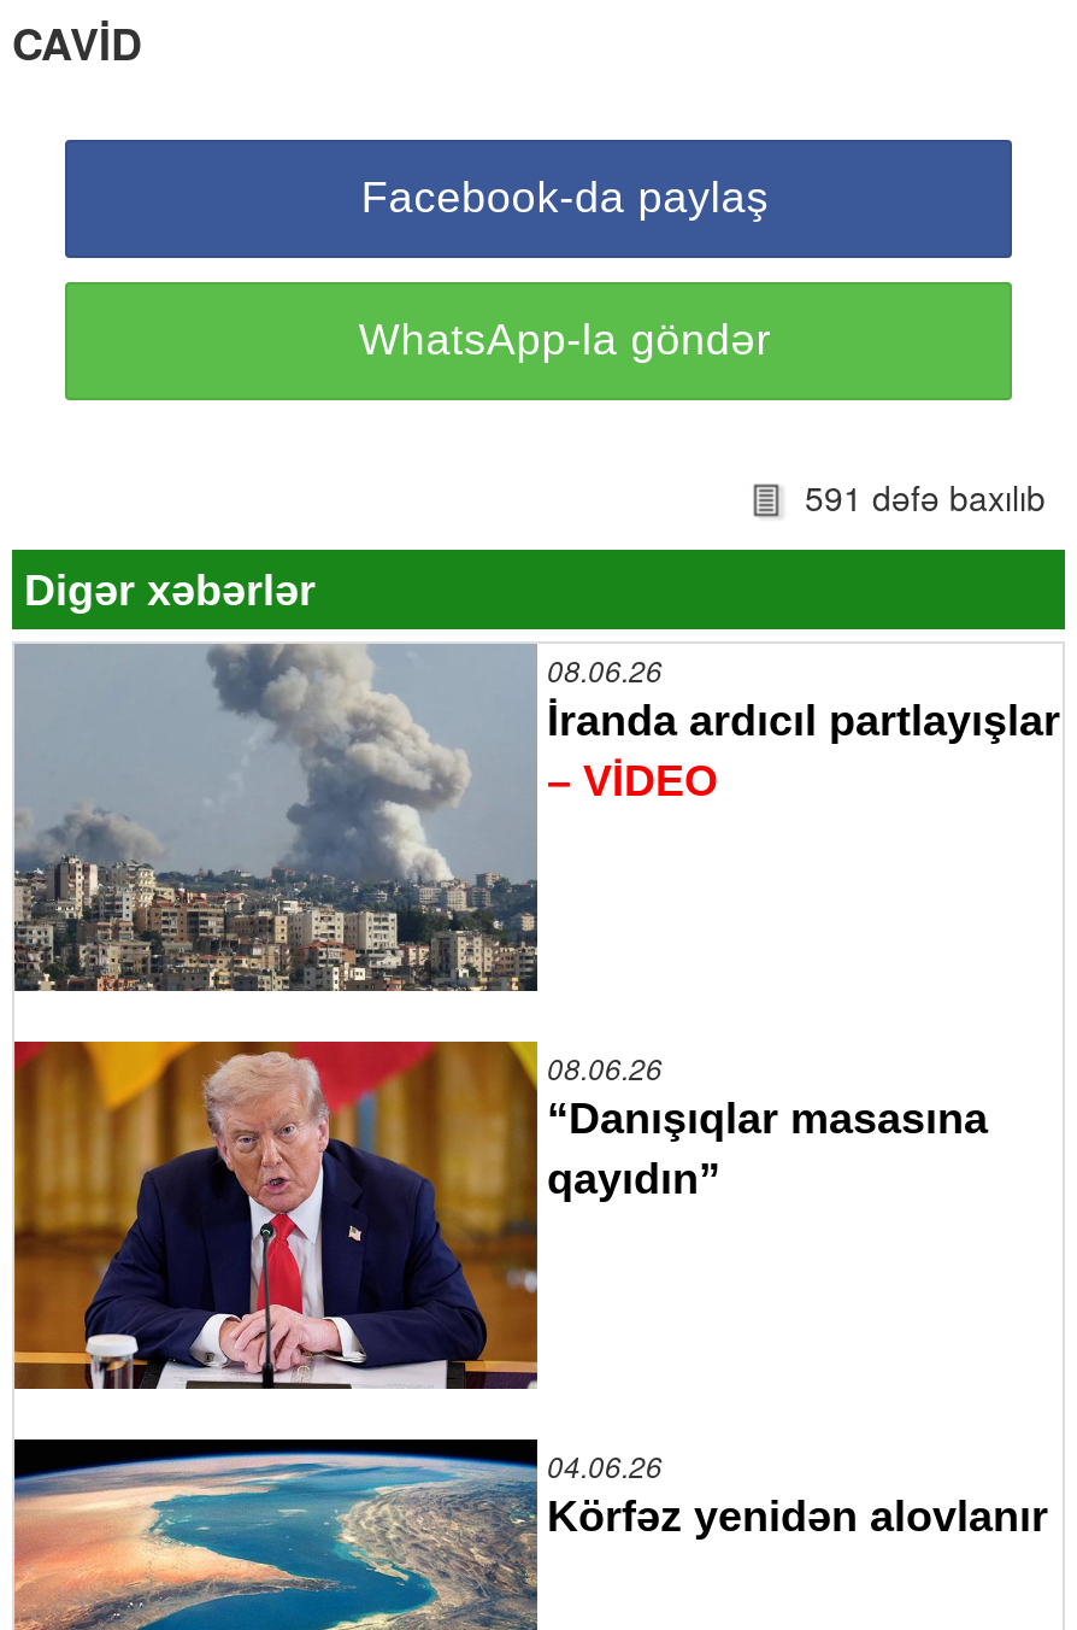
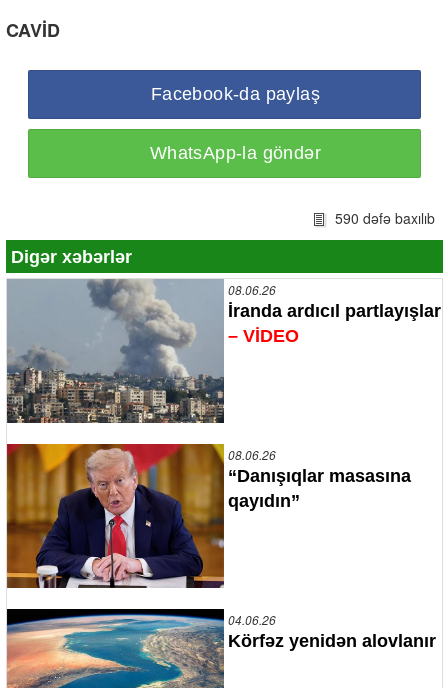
[795,473,1065,521] 591 dəfə baxılıb -> [331,208,443,228] 590 dəfə baxılıb

